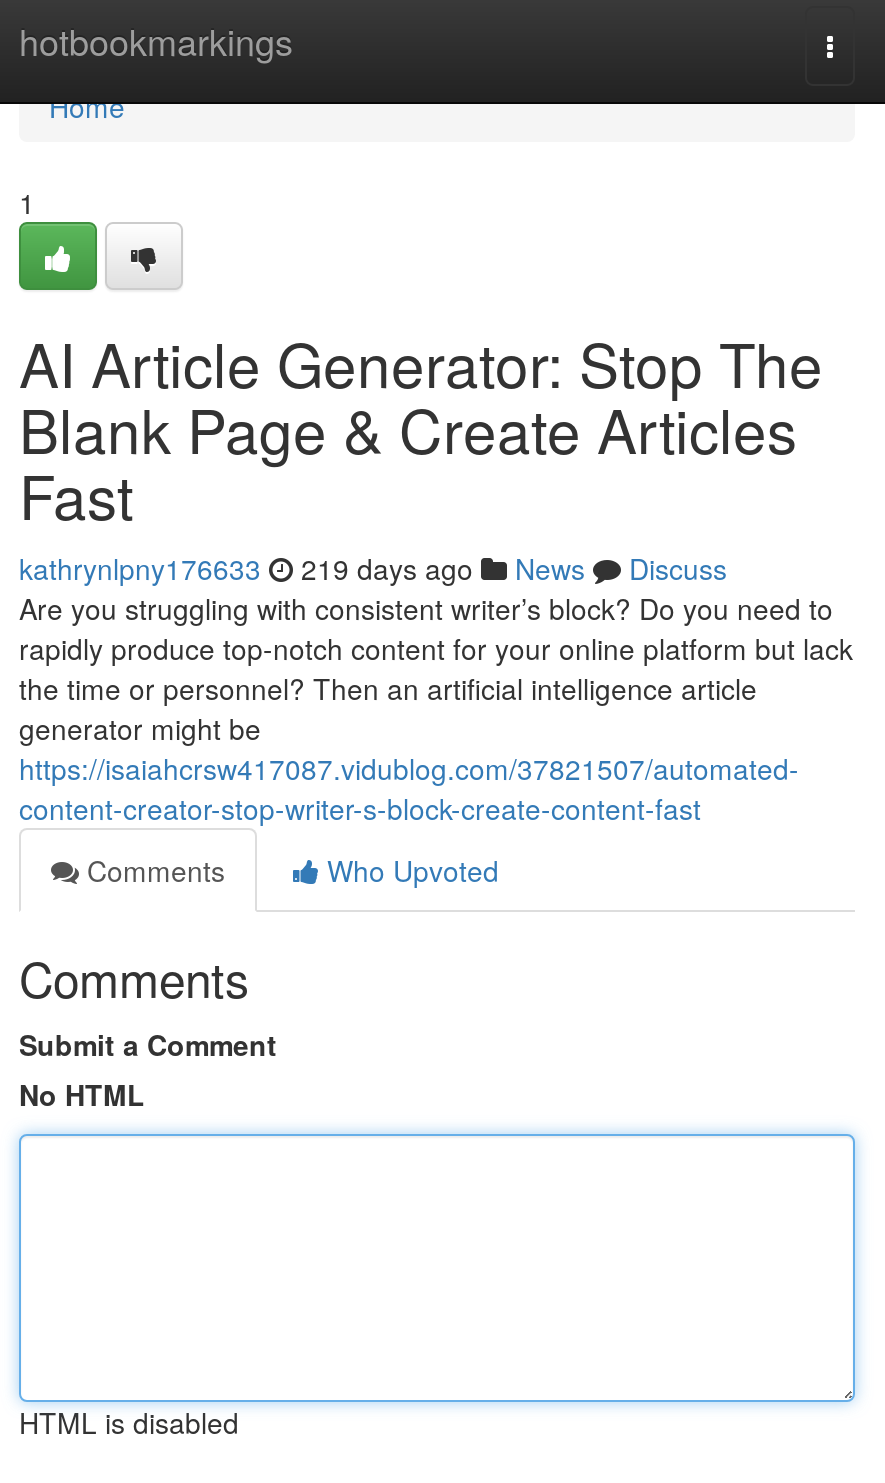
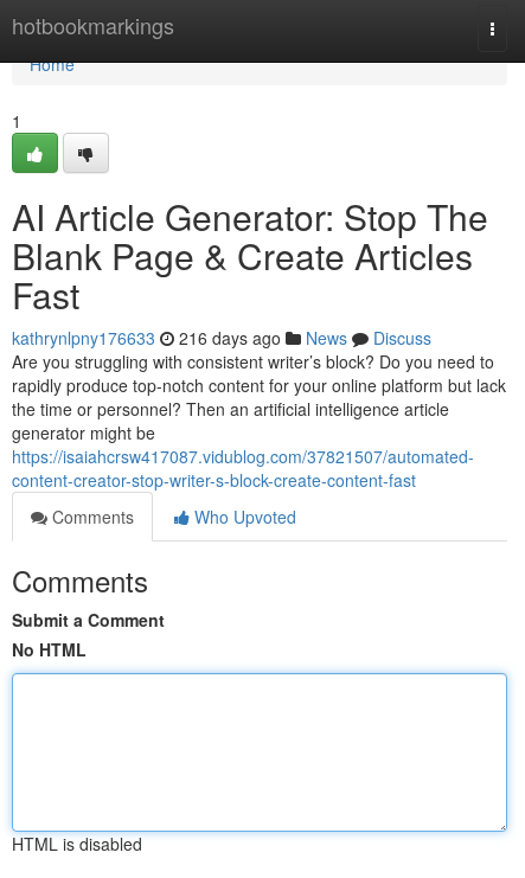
[19,548,727,588] kathrynlpny176633 219 days ago News Discuss -> [12,326,431,350] kathrynlpny176633 216 days ago News Discuss

